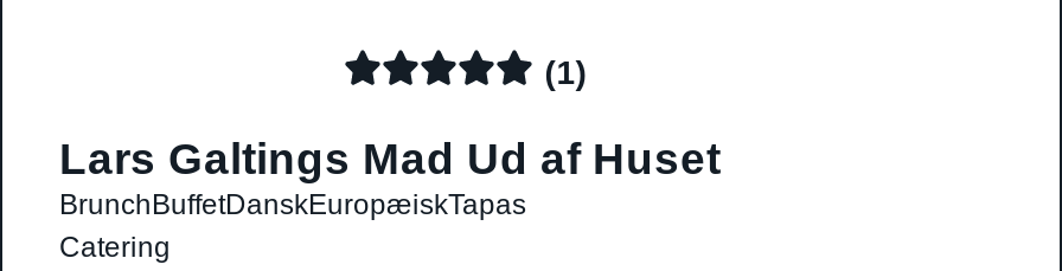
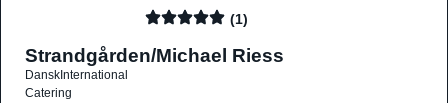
[59,133,721,221] Lars Galtings Mad Ud af Huset | BrunchBuffetDanskEuropæiskTapas -> [25,45,284,82] Strandgården/Michael Riess | DanskInternational

